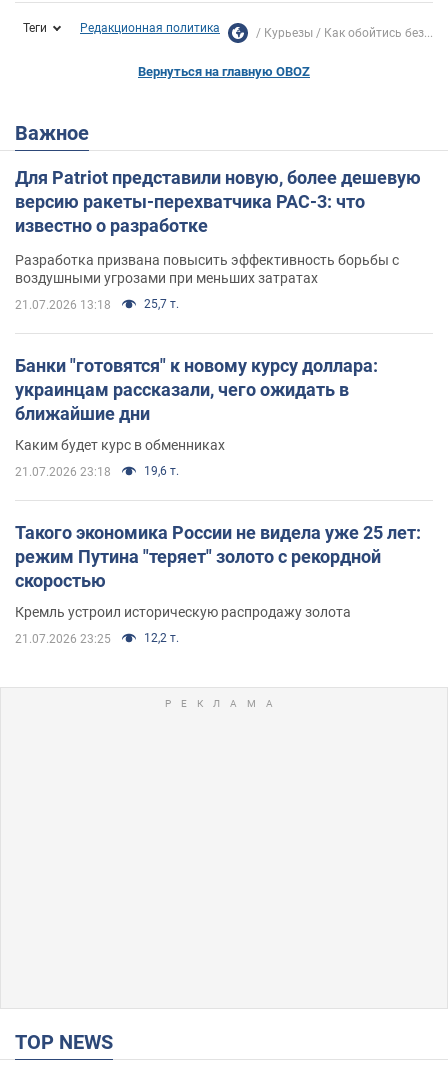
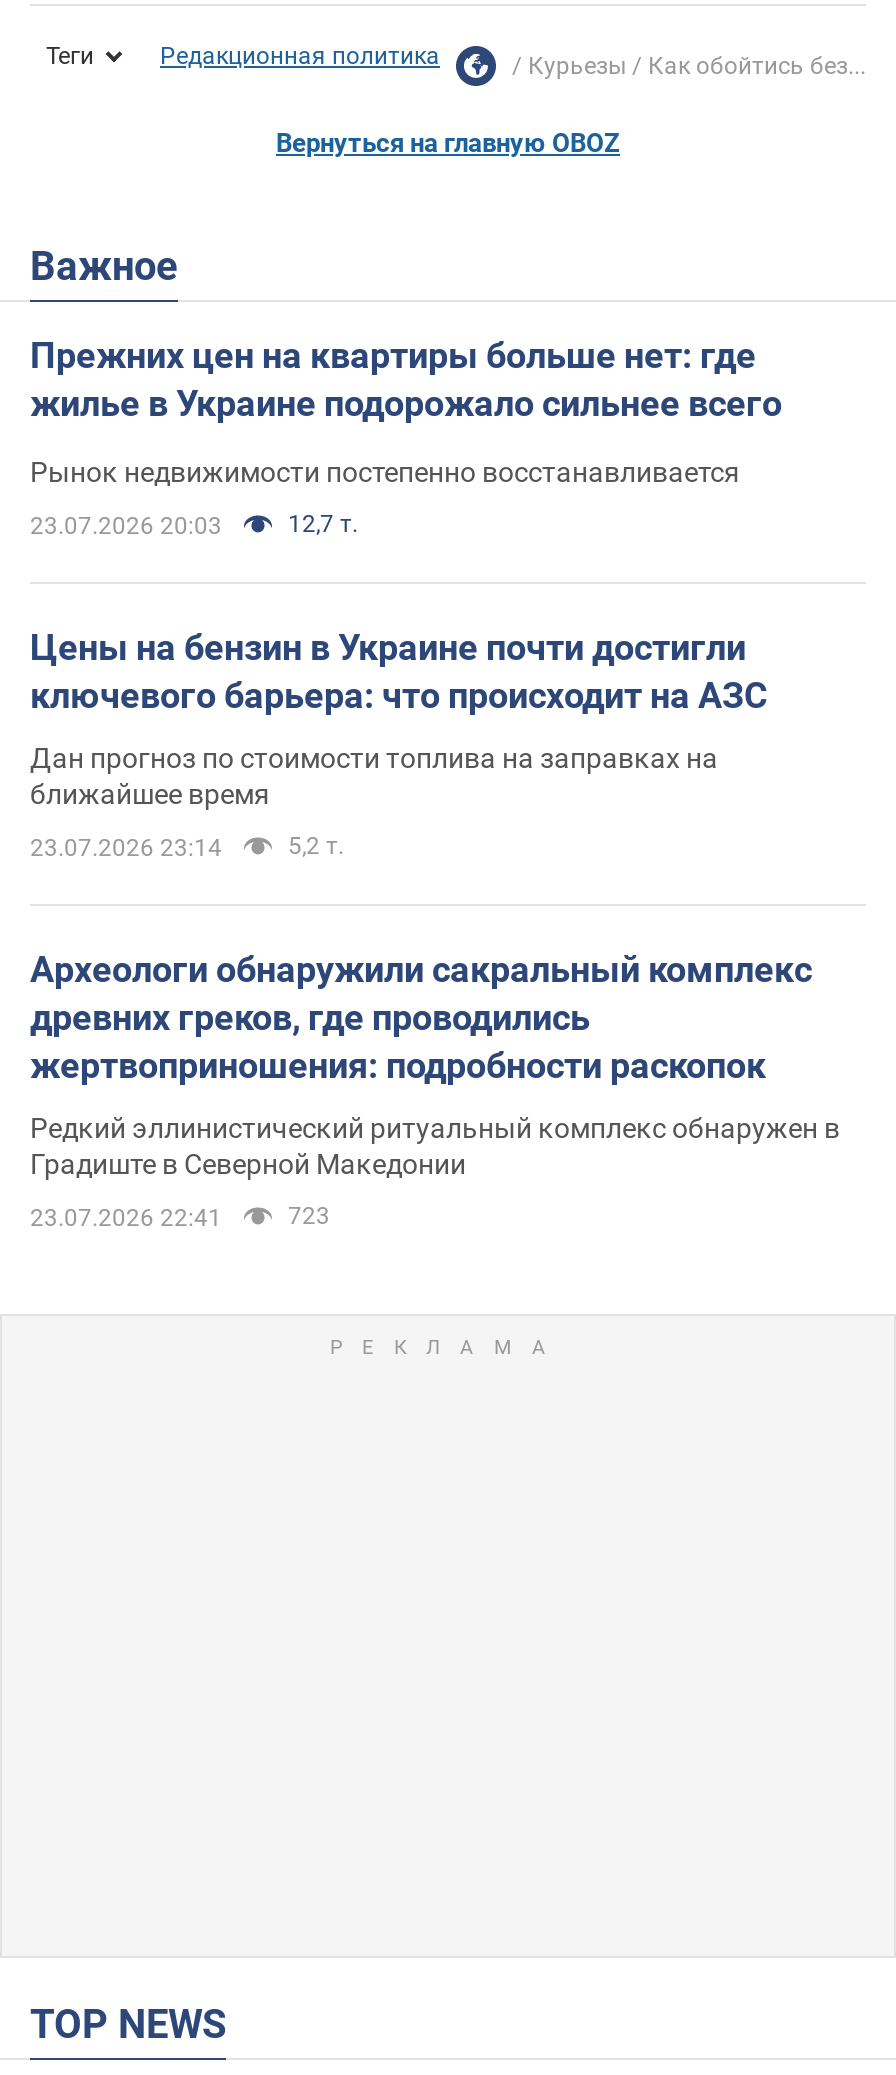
[15,167,421,236] Для Patriot представили новую, более дешевую | версию ракеты-перехватчика PAC-3: что | известно о разработке -> [30,333,782,423] Прежних цен на квартиры больше нет: где | жилье в Украине подорожало сильнее всего
[15,252,399,286] Разработка призвана повысить эффективность борьбы с | воздушными угрозами при меньших затратах -> [30,455,740,487] Рынок недвижимости постепенно восстанавливается
[15,297,179,312] 21.07.2026 13:18 | 25,7 т. -> [30,509,358,539] 23.07.2026 20:03 | 12,7 т.
[15,355,378,424] Банки "готовятся" к новому курсу доллара: | украинцам рассказали, чего ожидать в | ближайшие дни -> [30,625,768,715] Цены на бензин в Украине почти достигли | ключевого барьера: что происходит на АЗС
[15,437,225,453] Каким будет курс в обменниках -> [30,741,718,809] Дан прогноз по стоимости топлива на заправках на | ближайшее время
[15,464,179,479] 21.07.2026 23:18 | 19,6 т. -> [30,831,344,861] 23.07.2026 23:14 | 5,2 т.
[15,522,421,591] Такого экономика России не видела уже 25 лет: | режим Путина "теряет" золото с рекордной | скоростью -> [30,947,812,1085] Археологи обнаружили сакральный комплекс | древних греков, где проводились | жертвоприношения: подробности раскопок
[15,604,351,620] Кремль устроил историческую распродажу золота -> [30,1111,840,1179] Редкий эллинистический ритуальный комплекс обнаружен в | Градиште в Северной Македонии
[15,631,179,646] 21.07.2026 23:25 | 12,2 т. -> [30,1201,330,1231] 23.07.2026 22:41 | 723

